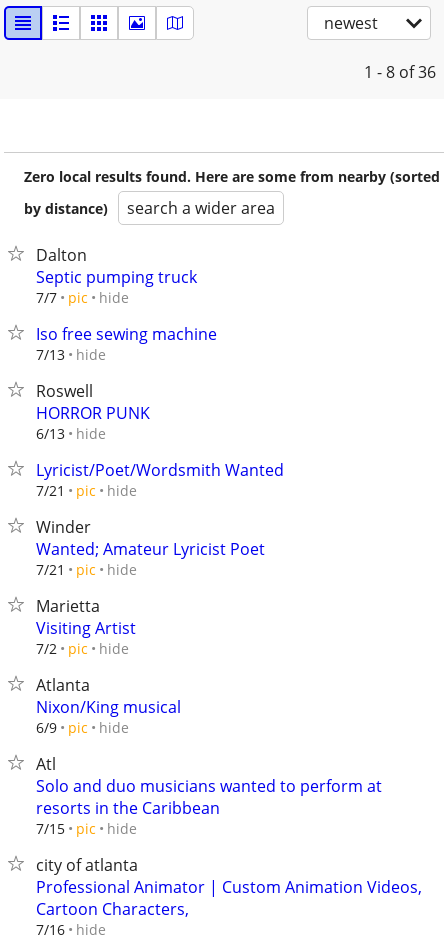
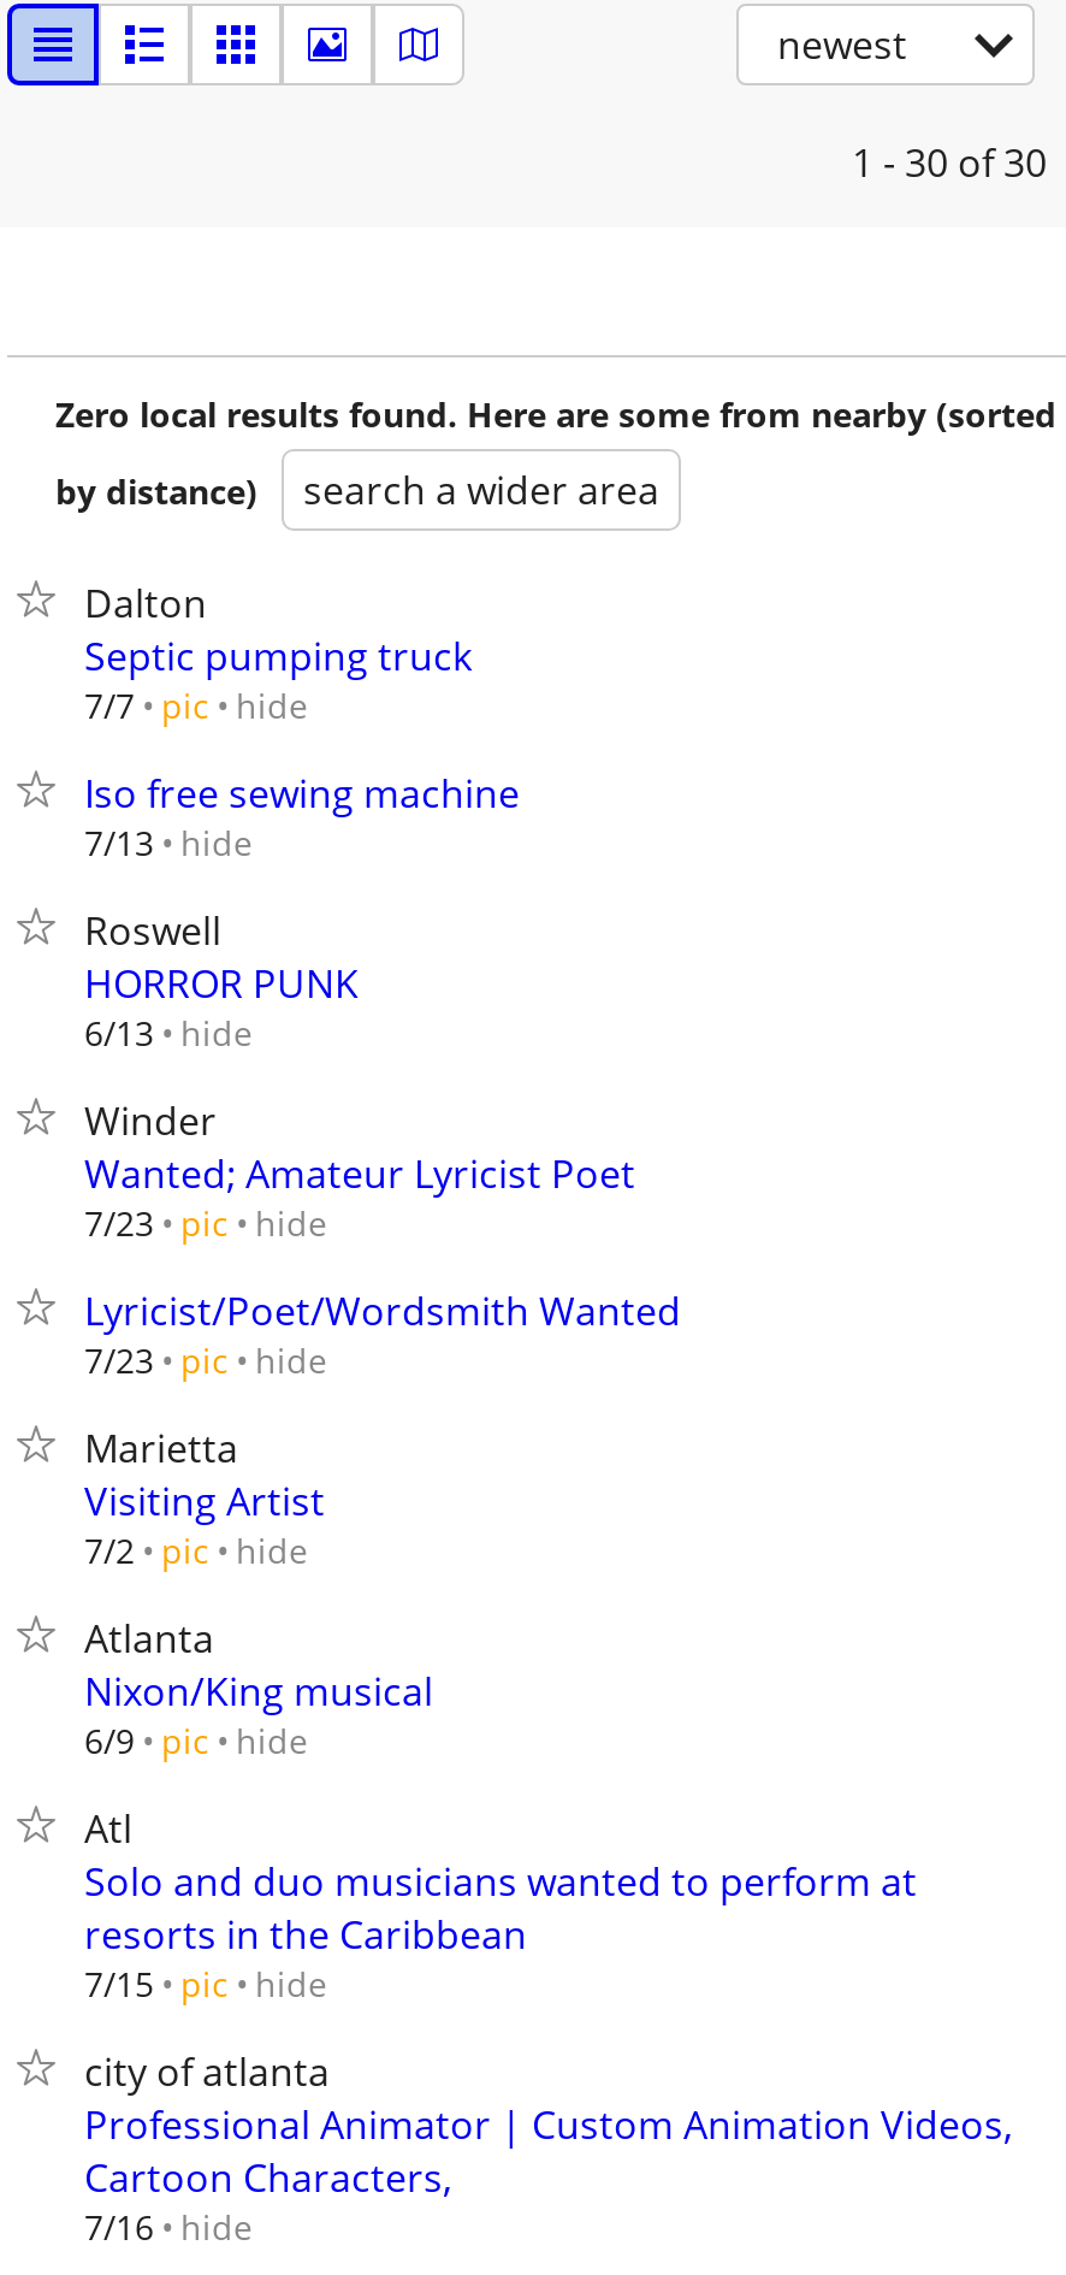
[364,61,436,83] 1 - 8 of 36 -> [852,136,1047,189] 1 - 30 of 30
moved [36,459,284,481] -> [84,1284,681,1337]: Lyricist/Poet/Wordsmith Wanted
[36,480,137,500] 7/21 pic hide -> none
moved [36,516,265,560] -> [84,1094,635,1200]: Winder | Wanted; Amateur Lyricist Poet
[36,559,137,579] 7/21 pic hide -> [84,1199,327,1383] 7/23 pic hide | 7/23 pic hide

